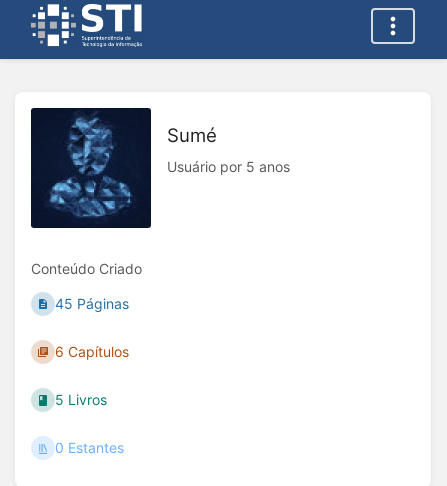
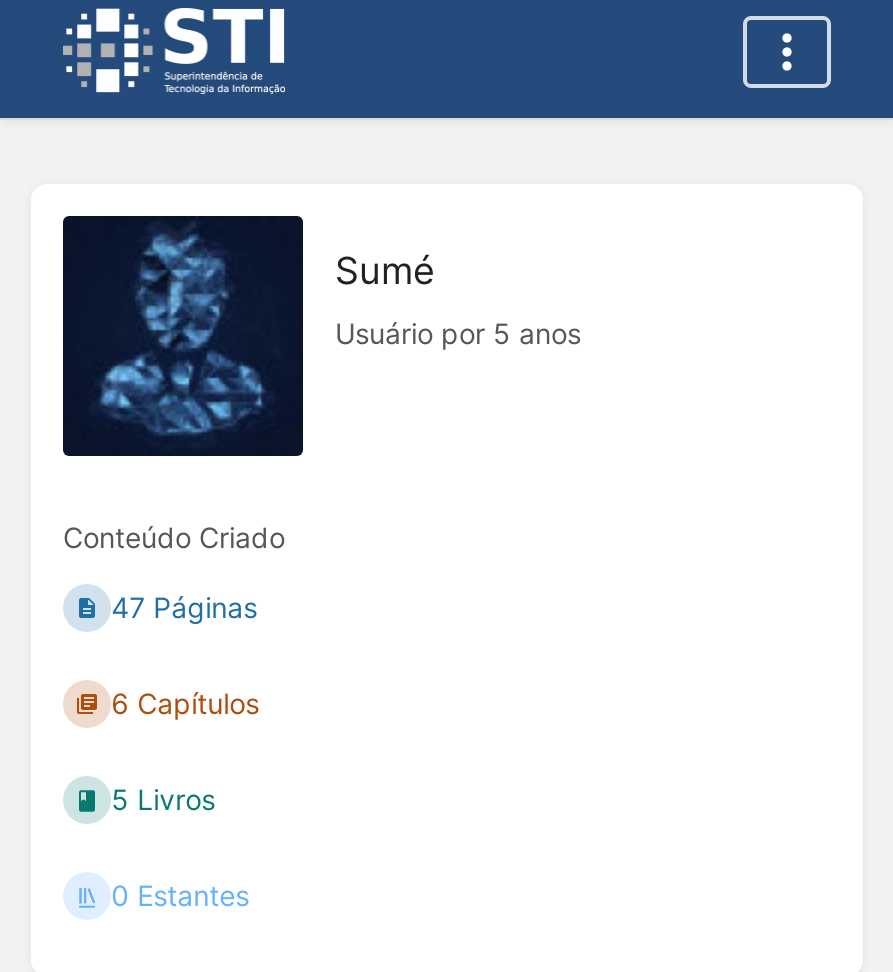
[55,295,129,312] 45 Páginas -> [111,590,257,624] 47 Páginas

